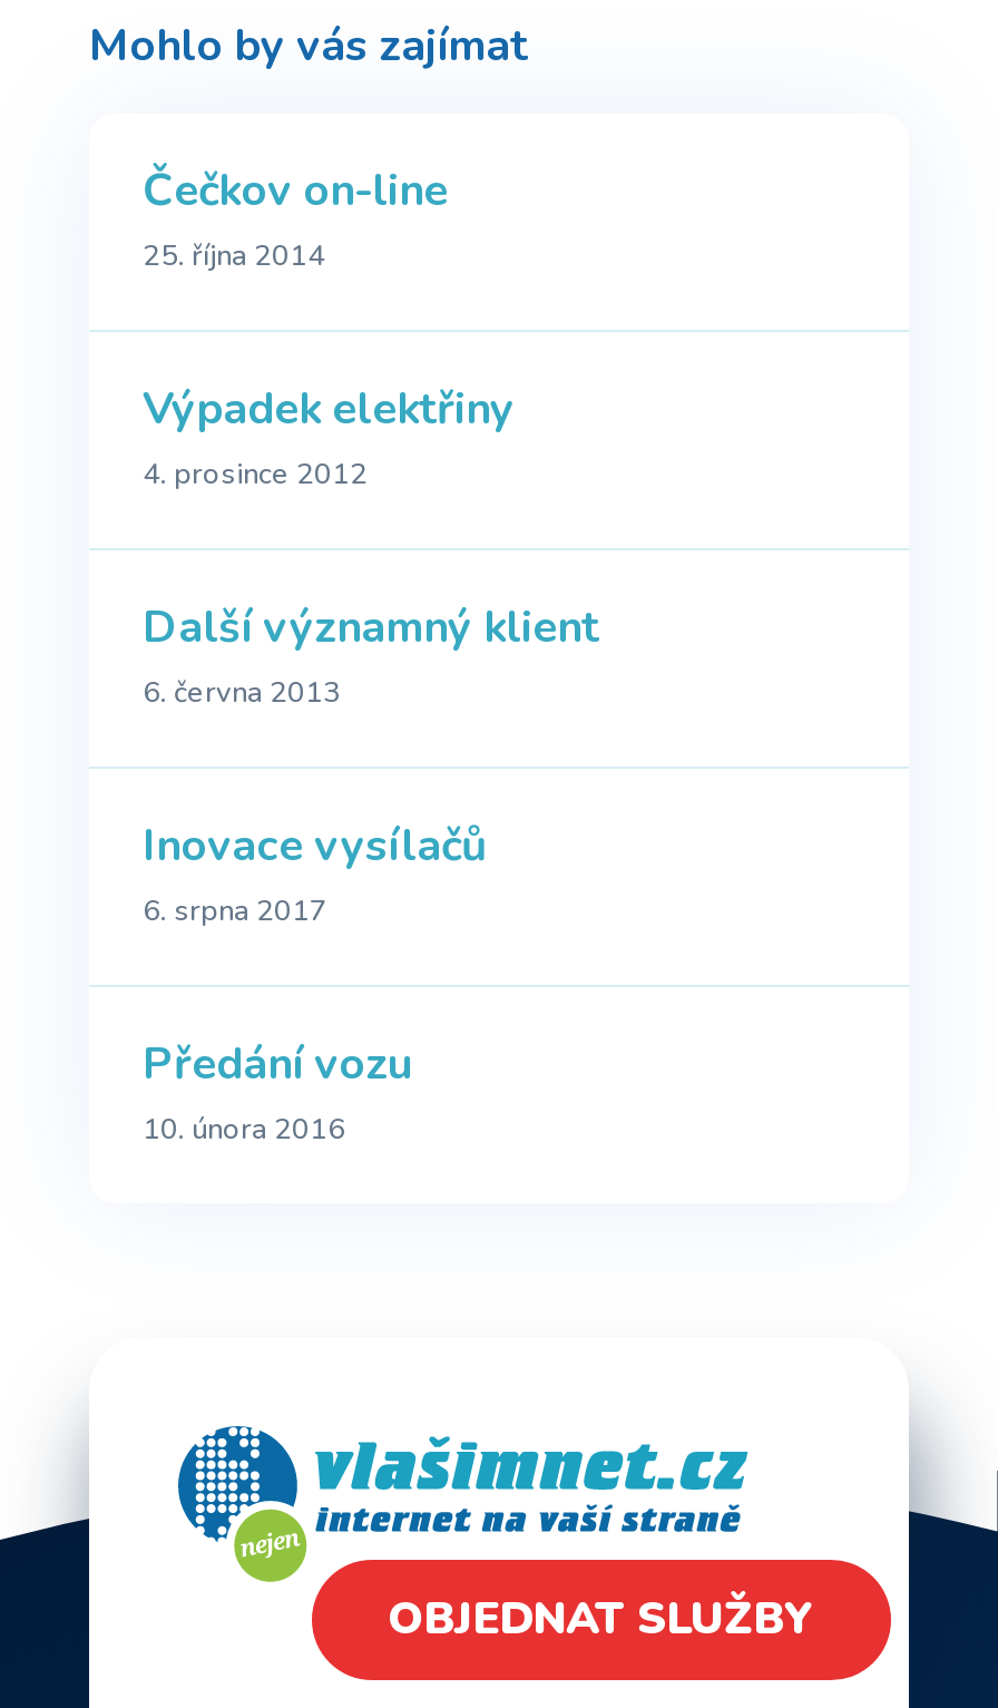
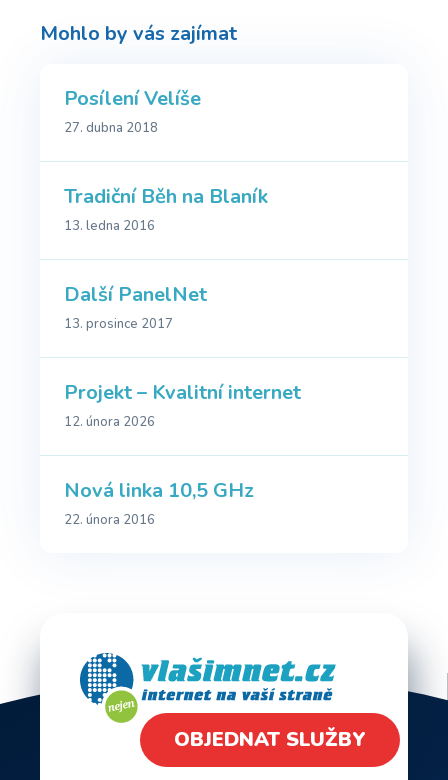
[143,160,448,276] Čečkov on-line | 25. října 2014 -> [64,85,201,137] Posílení Velíše | 27. dubna 2018
[143,379,515,495] Výpadek elektřiny | 4. prosince 2012 -> [64,183,268,235] Tradiční Běh na Blaník | 13. ledna 2016
[143,597,599,713] Další významný klient | 6. června 2013 -> [64,281,207,333] Další PanelNet | 13. prosince 2017
[143,816,488,931] Inovace vysílačů | 6. srpna 2017 -> [64,379,301,431] Projekt – Kvalitní internet | 12. února 2026
[143,1034,412,1150] Předání vozu | 10. února 2016 -> [64,477,254,529] Nová linka 10,5 GHz | 22. února 2016

